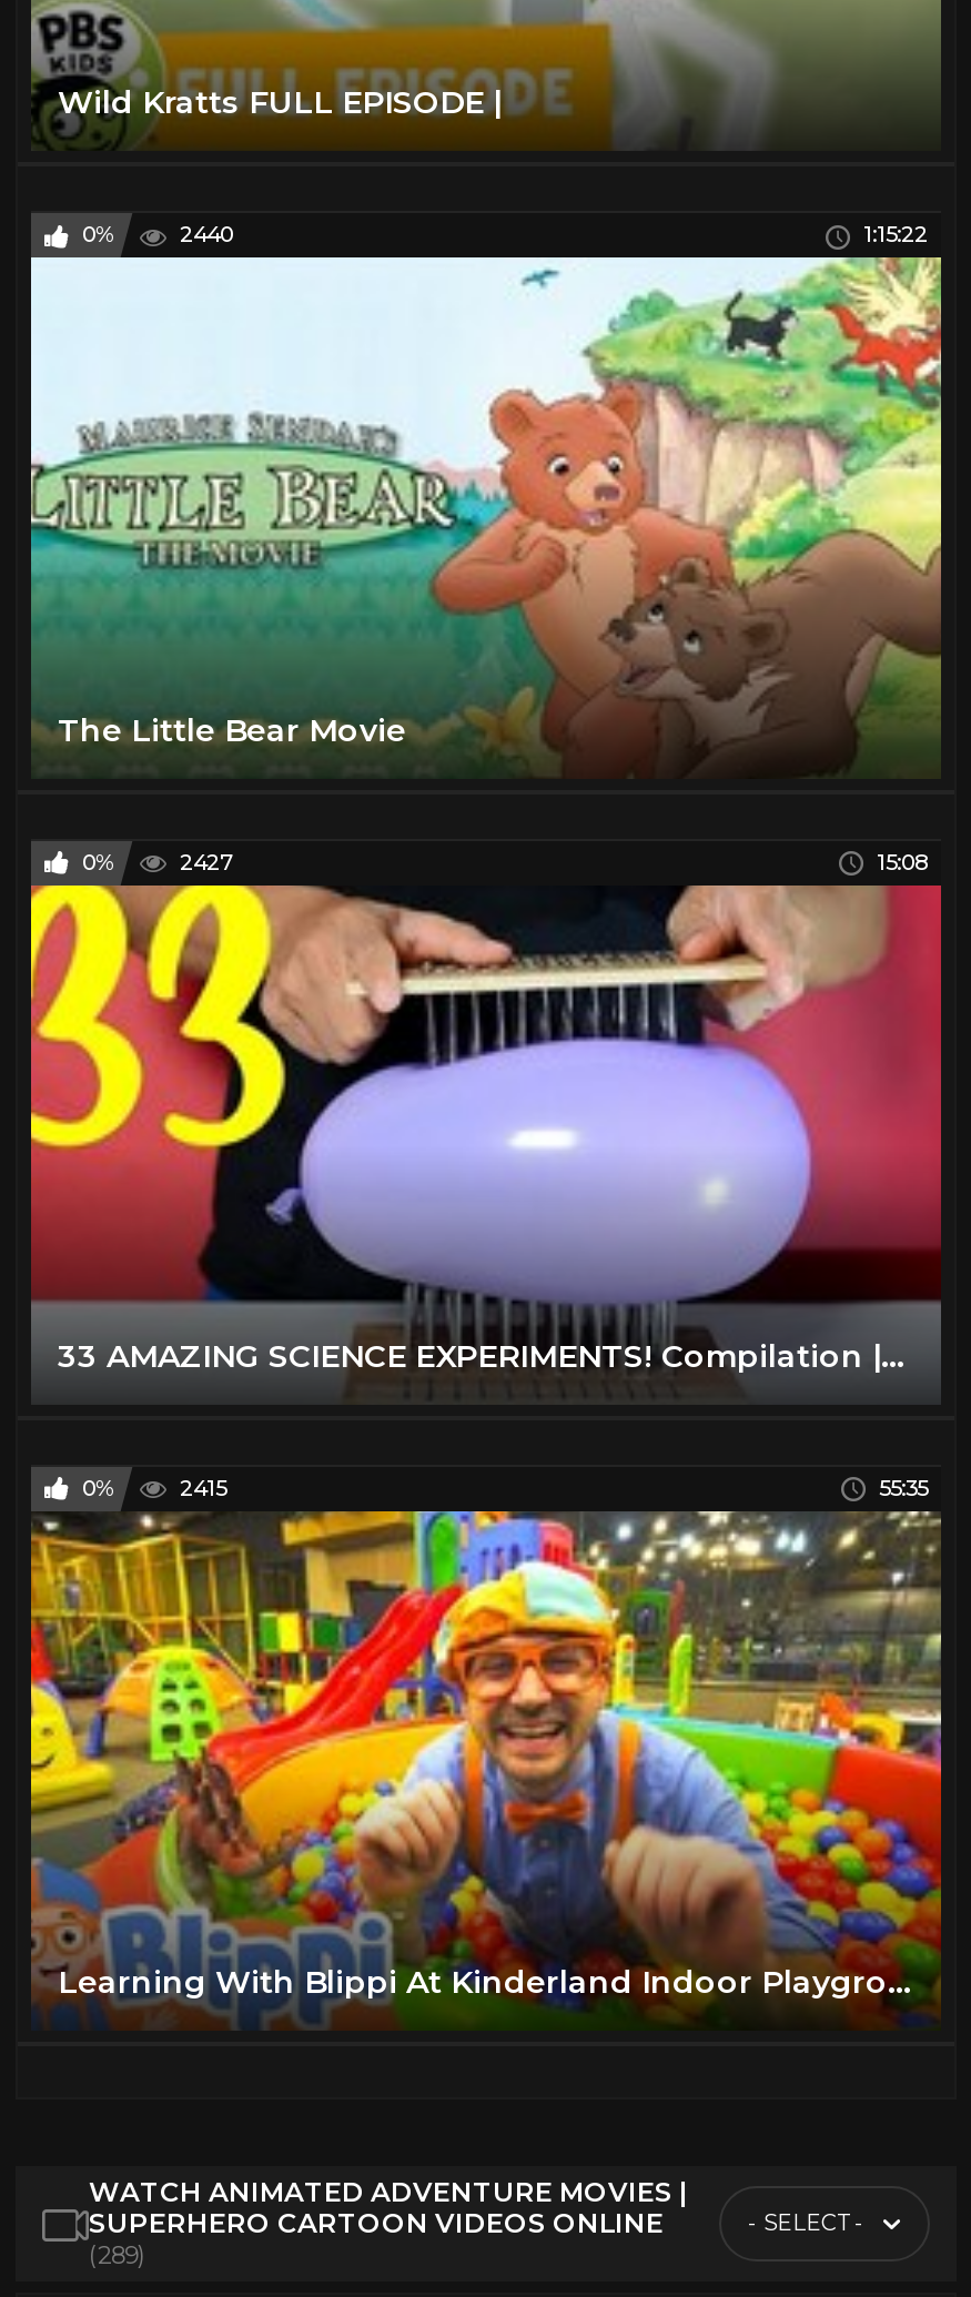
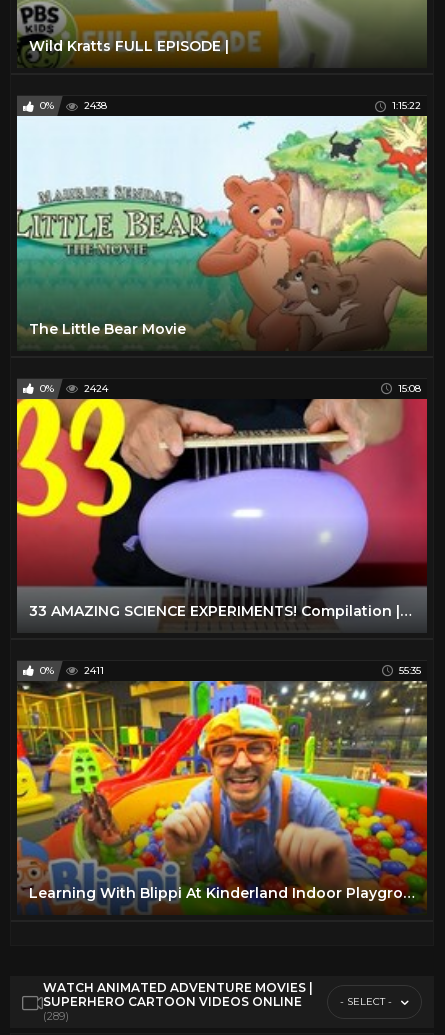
[180,221,233,250] 2440 -> [84,99,107,112] 2438
[180,847,233,876] 2427 -> [84,382,108,395] 2424
[180,1474,226,1502] 2415 -> [84,664,104,677] 2411

